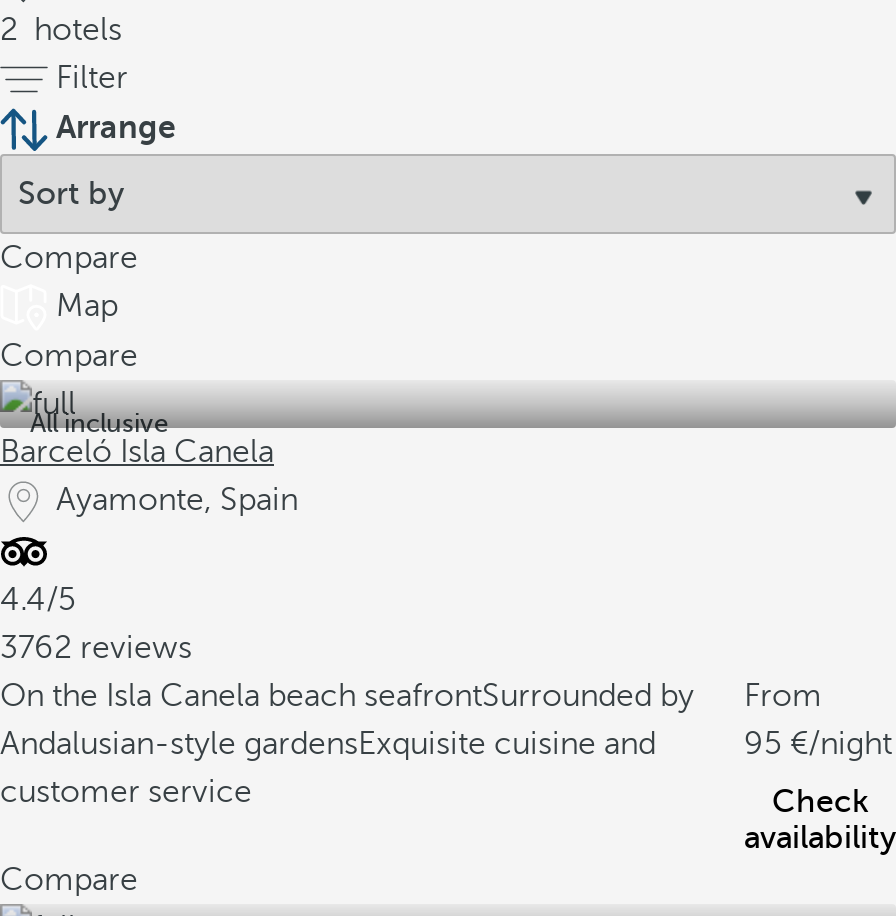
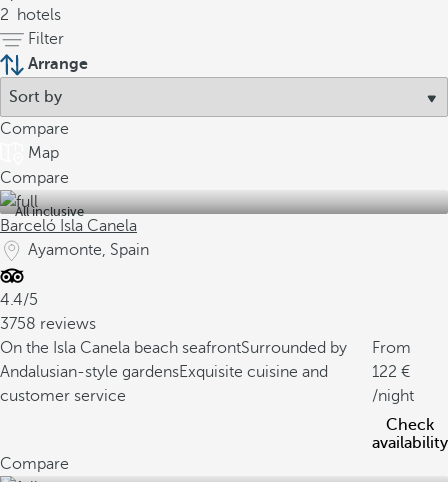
[0,630,192,666] 3762 reviews -> [0,315,96,333] 3758 reviews
[744,726,782,762] 95 -> [372,363,397,381] 122

